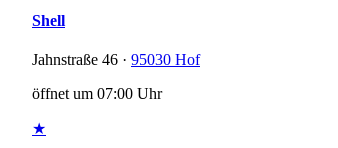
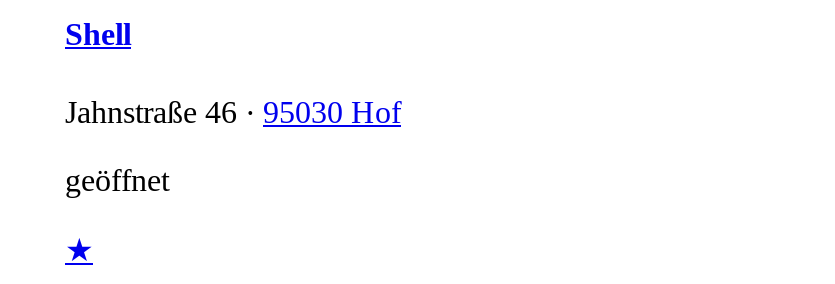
[32,85,162,102] öffnet um 07:00 Uhr -> [65,164,169,198] geöffnet

